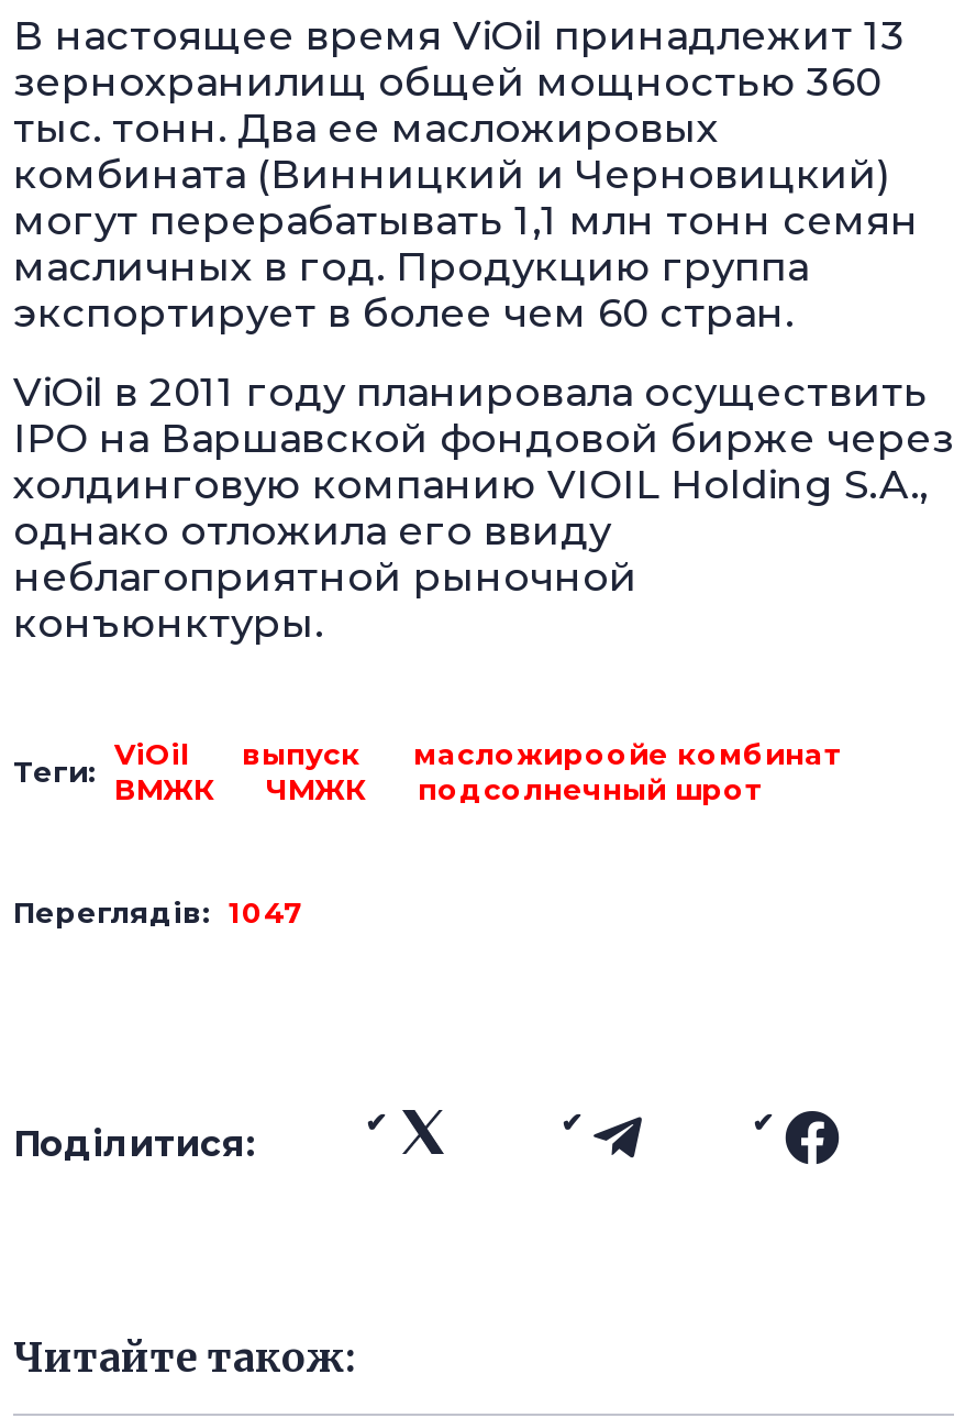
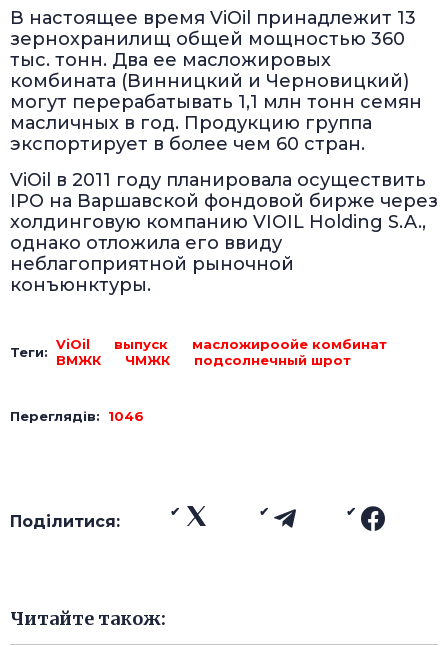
[13,894,303,930] Переглядів: 1047 -> [10,408,144,424] Переглядів: 1046

